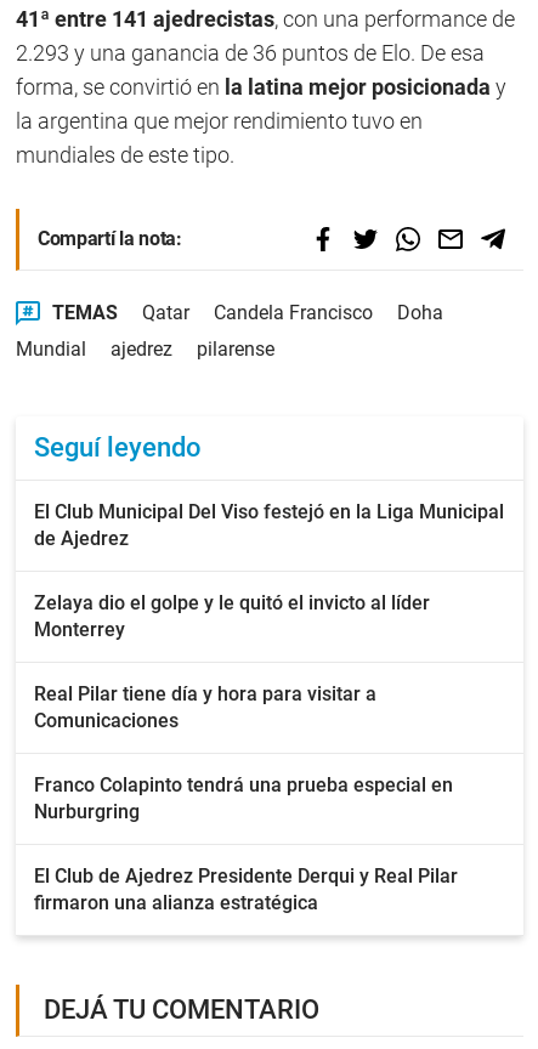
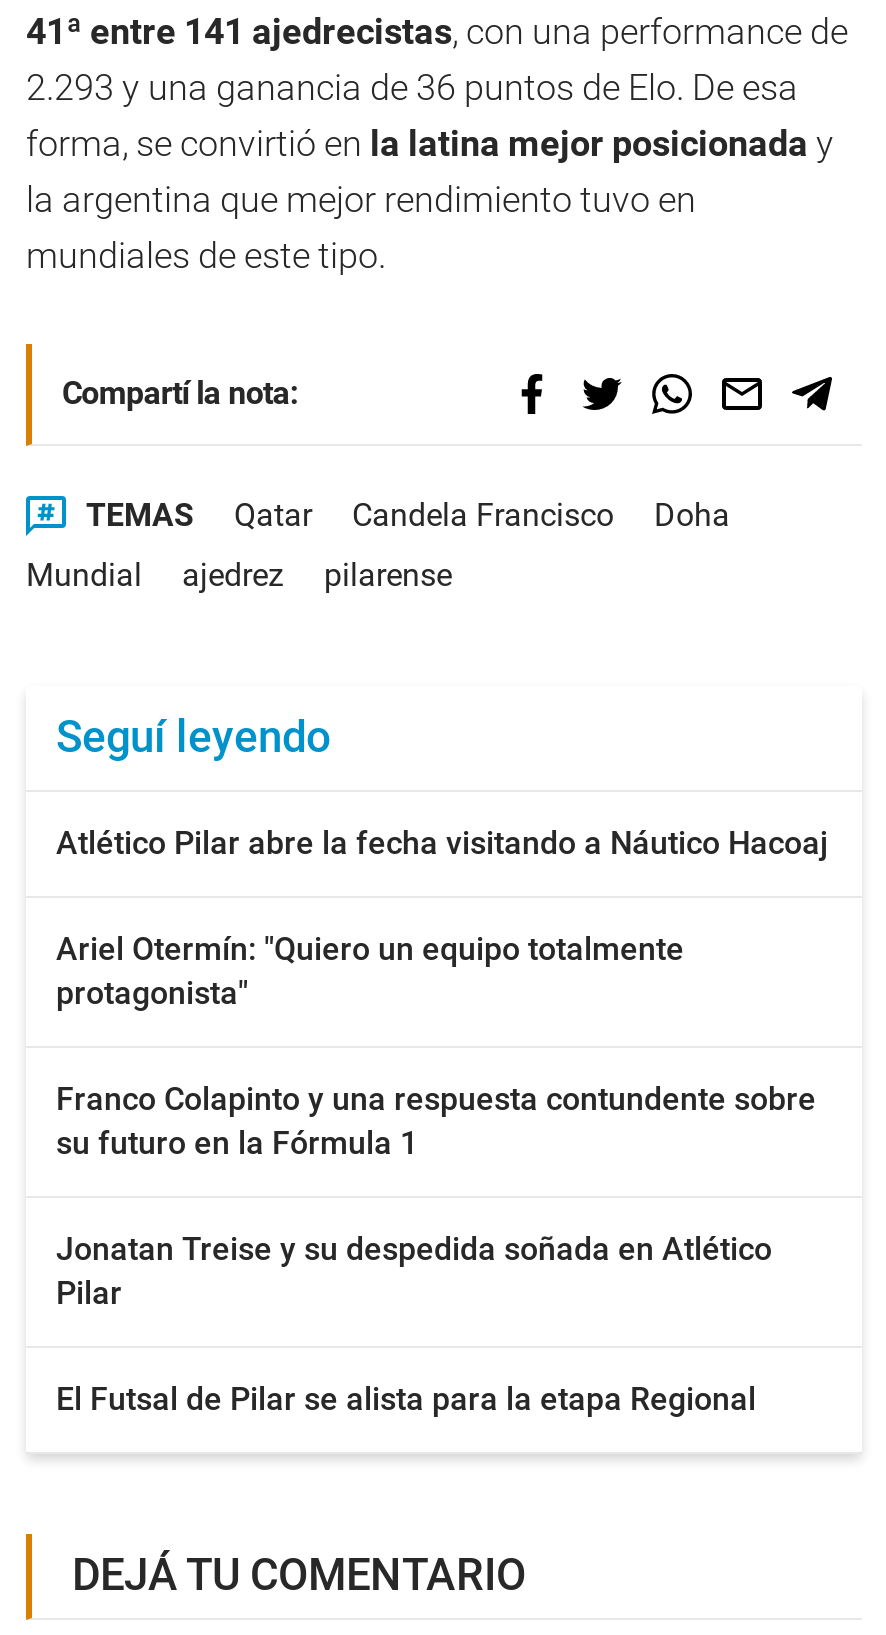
[34,500,504,550] El Club Municipal Del Viso festejó en la Liga Municipal | de Ajedrez -> [56,823,828,861] Atlético Pilar abre la fecha visitando a Náutico Hacoaj
[34,591,430,641] Zelaya dio el golpe y le quitó el invicto al líder | Monterrey -> [56,929,684,1011] Ariel Otermín: "Quiero un equipo totalmente | protagonista"
[34,682,376,732] Real Pilar tiene día y hora para visitar a | Comunicaciones -> [56,1079,816,1161] Franco Colapinto y una respuesta contundente sobre | su futuro en la Fórmula 1
[34,773,453,823] Franco Colapinto tendrá una prueba especial en | Nurburgring -> [56,1229,772,1311] Jonatan Treise y su despedida soñada en Atlético | Pilar
[34,864,458,914] El Club de Ajedrez Presidente Derqui y Real Pilar | firmaron una alianza estratégica -> [56,1379,756,1417] El Futsal de Pilar se alista para la etapa Regional

